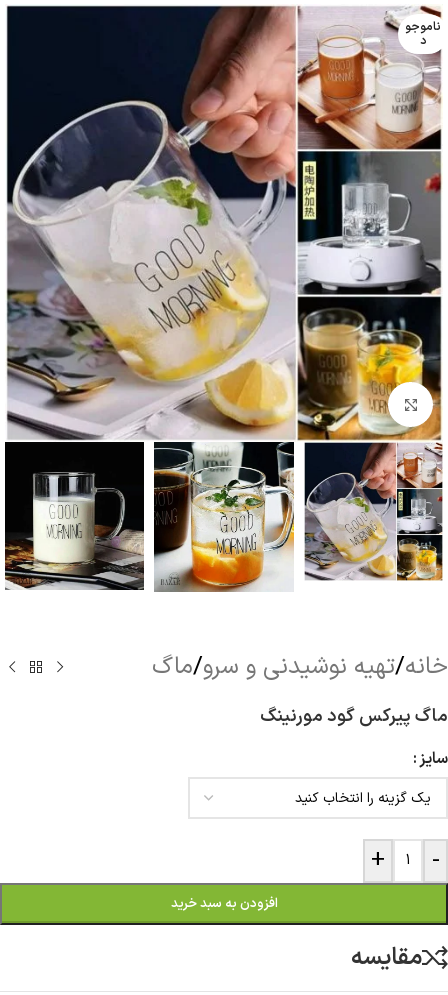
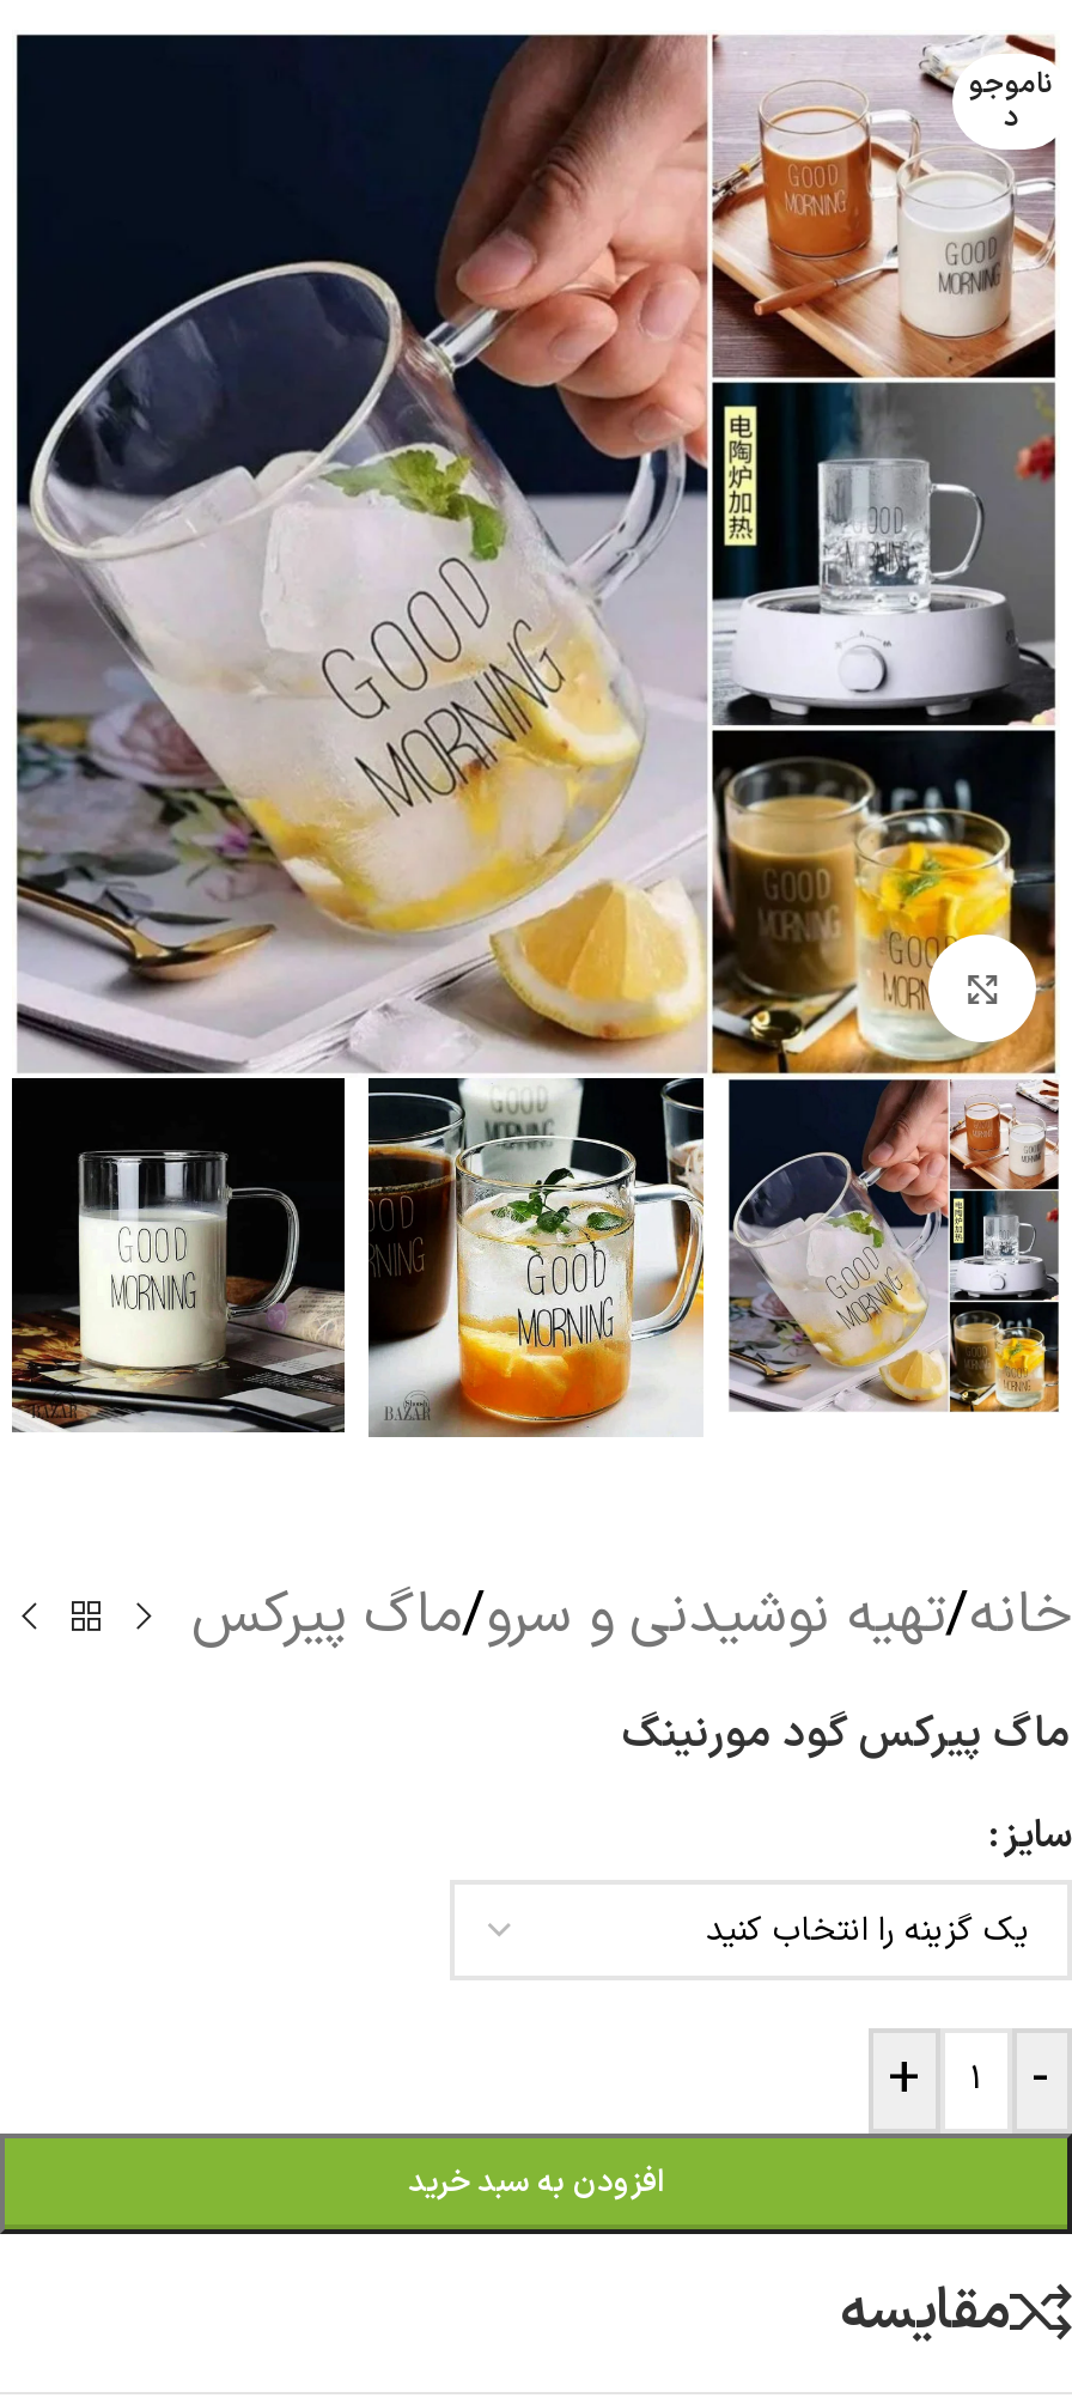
[152,649,448,685] خانه/تهیه نوشیدنی و سرو/ماگ -> [191,1574,1072,1660] خانه/تهیه نوشیدنی و سرو/ماگ پیرکس

